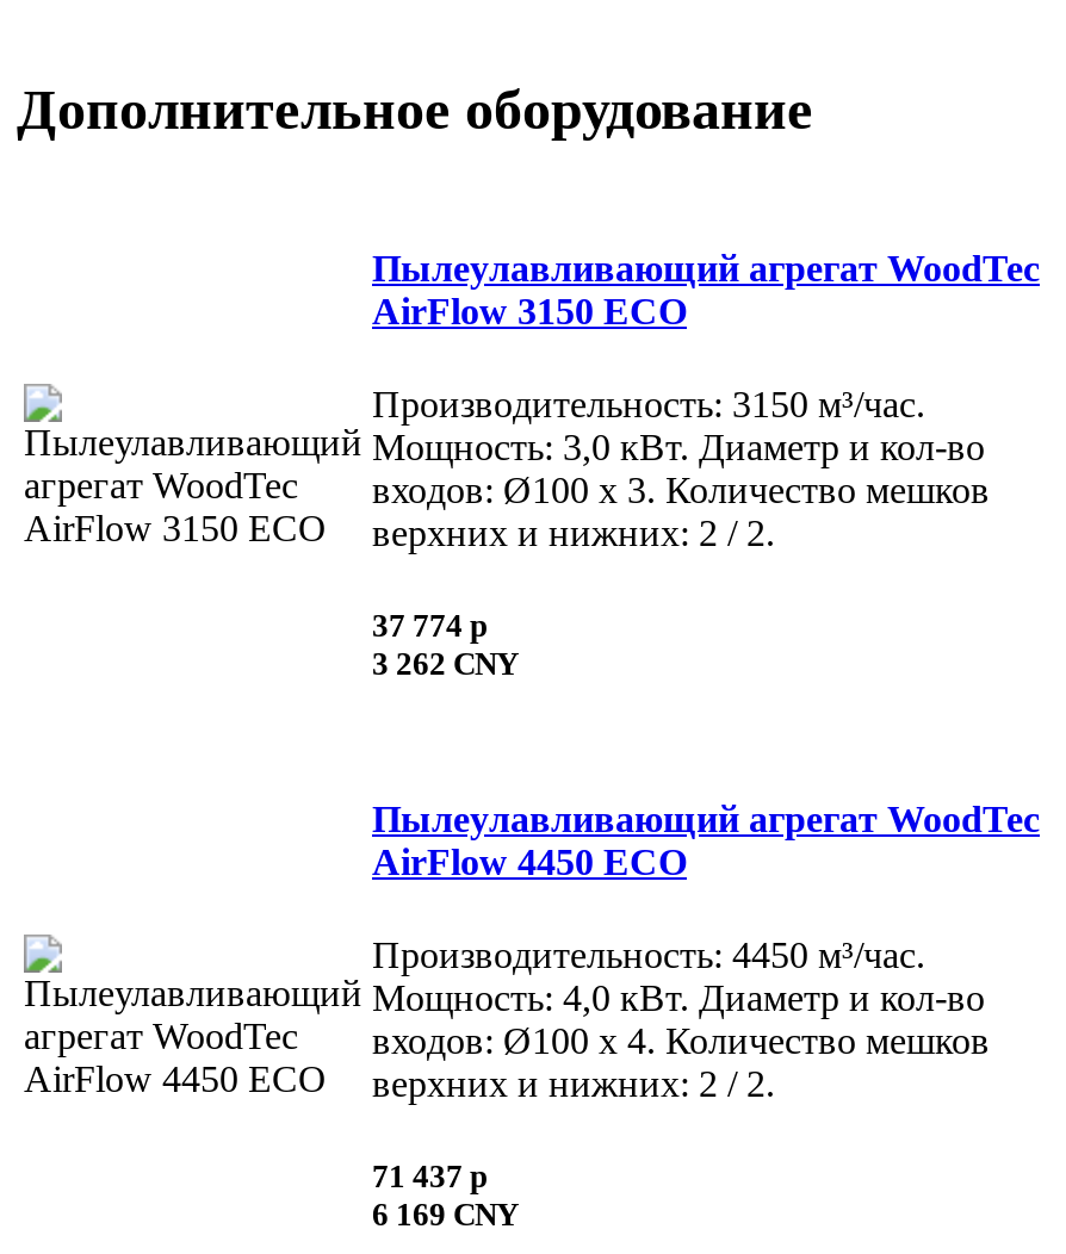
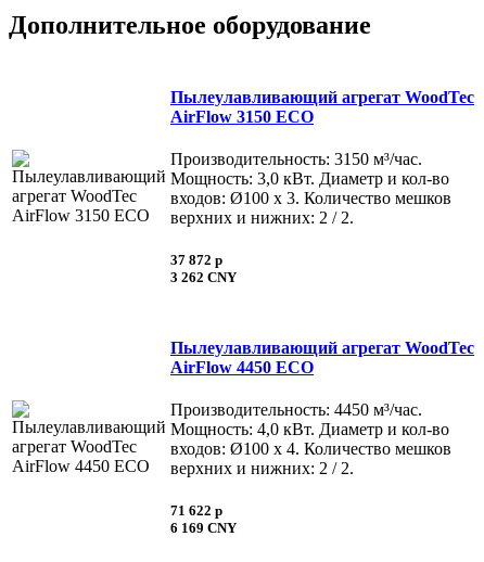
[372,609,486,644] 37 774 p -> [170,252,222,268] 37 872 p
[372,1159,486,1195] 71 437 p -> [170,503,222,519] 71 622 p

